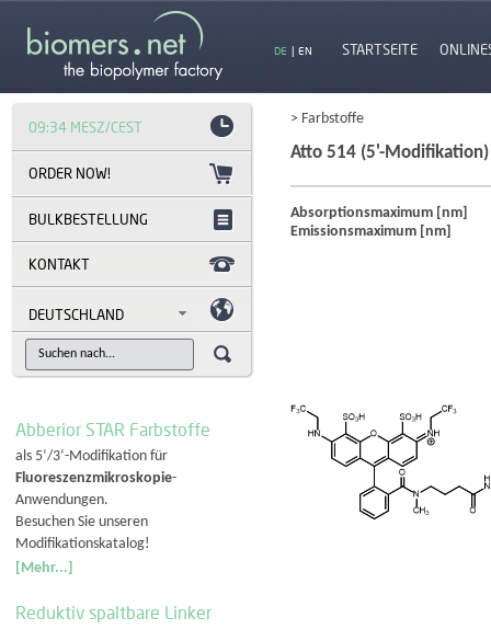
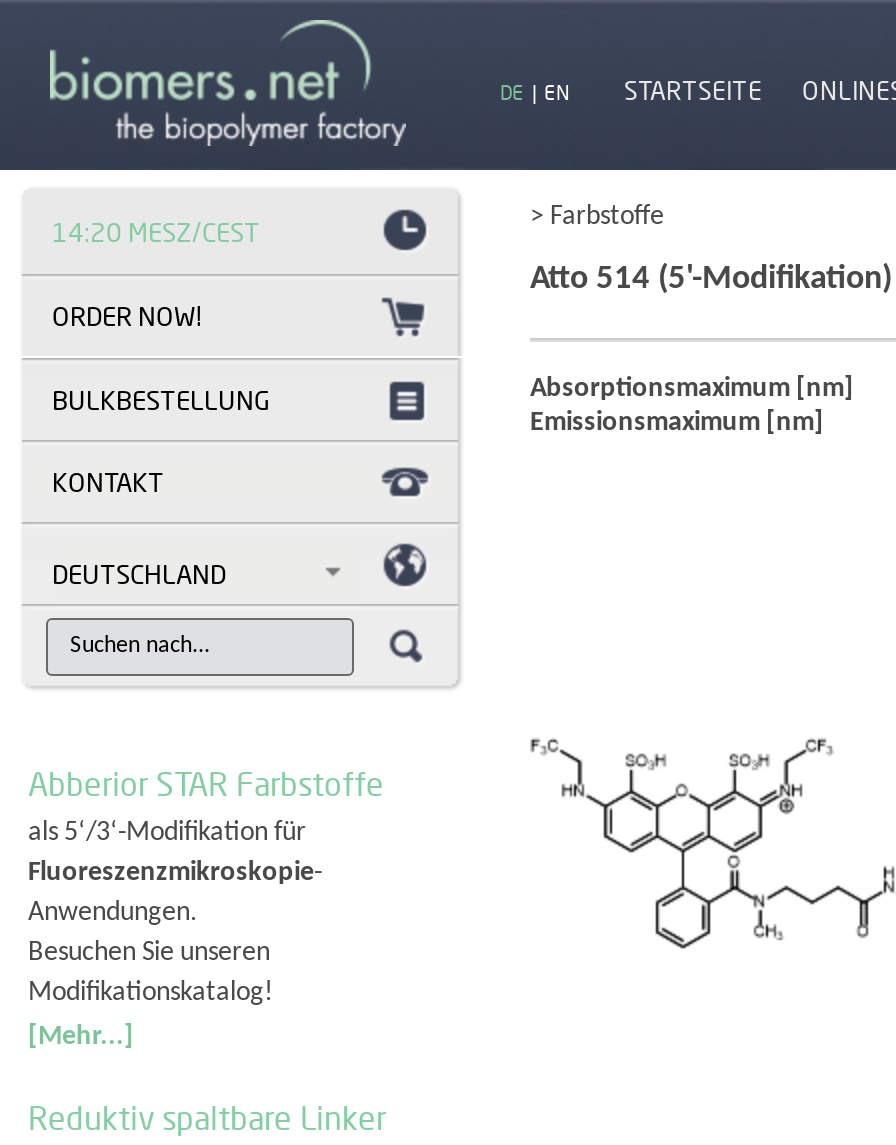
[28,118,142,136] 09:34 MESZ/CEST -> [52,216,260,248] 14:20 MESZ/CEST

